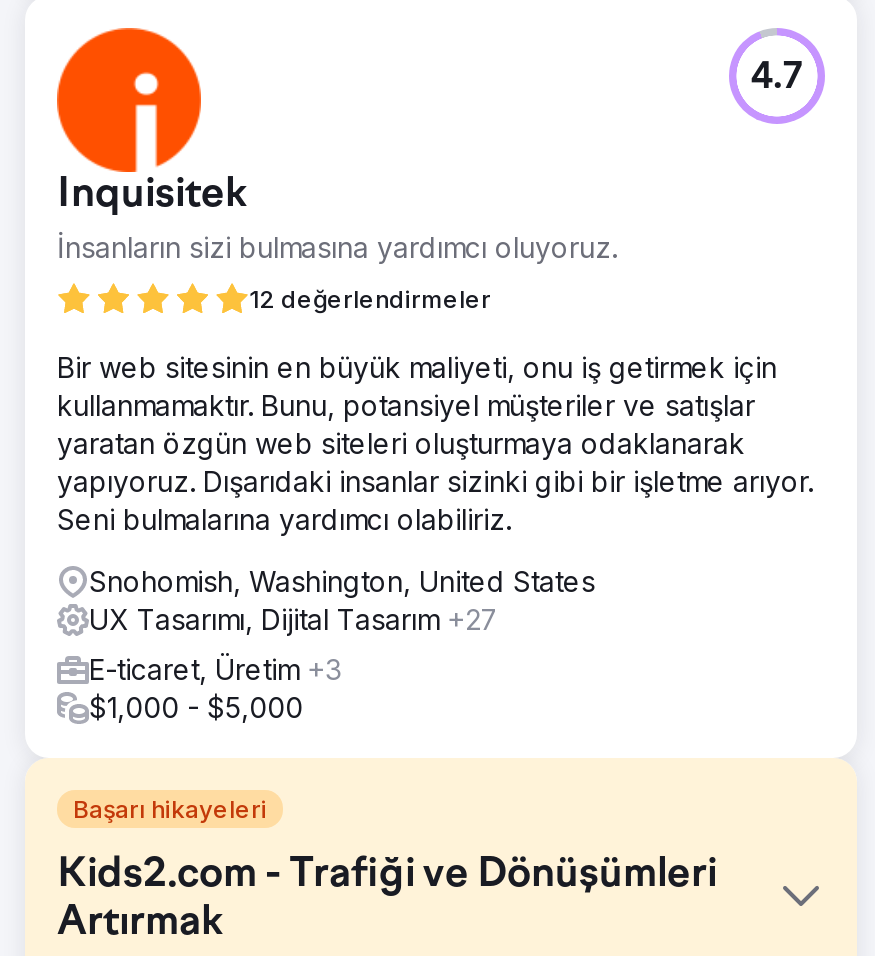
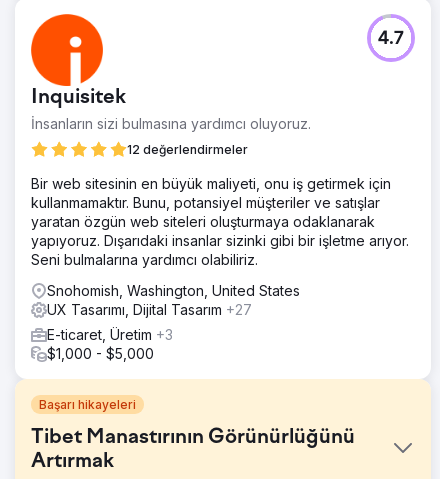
[57,854,717,898] Kids2.com - Trafiği ve Dönüşümleri -> [31,427,355,449] Tibet Manastırının Görünürlüğünü

